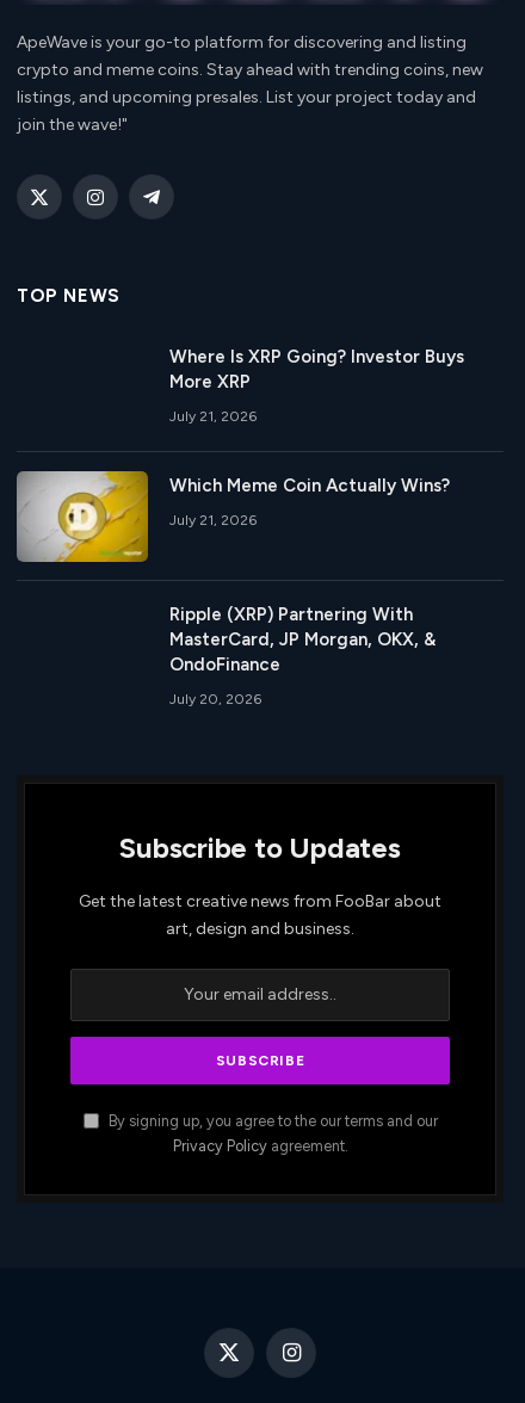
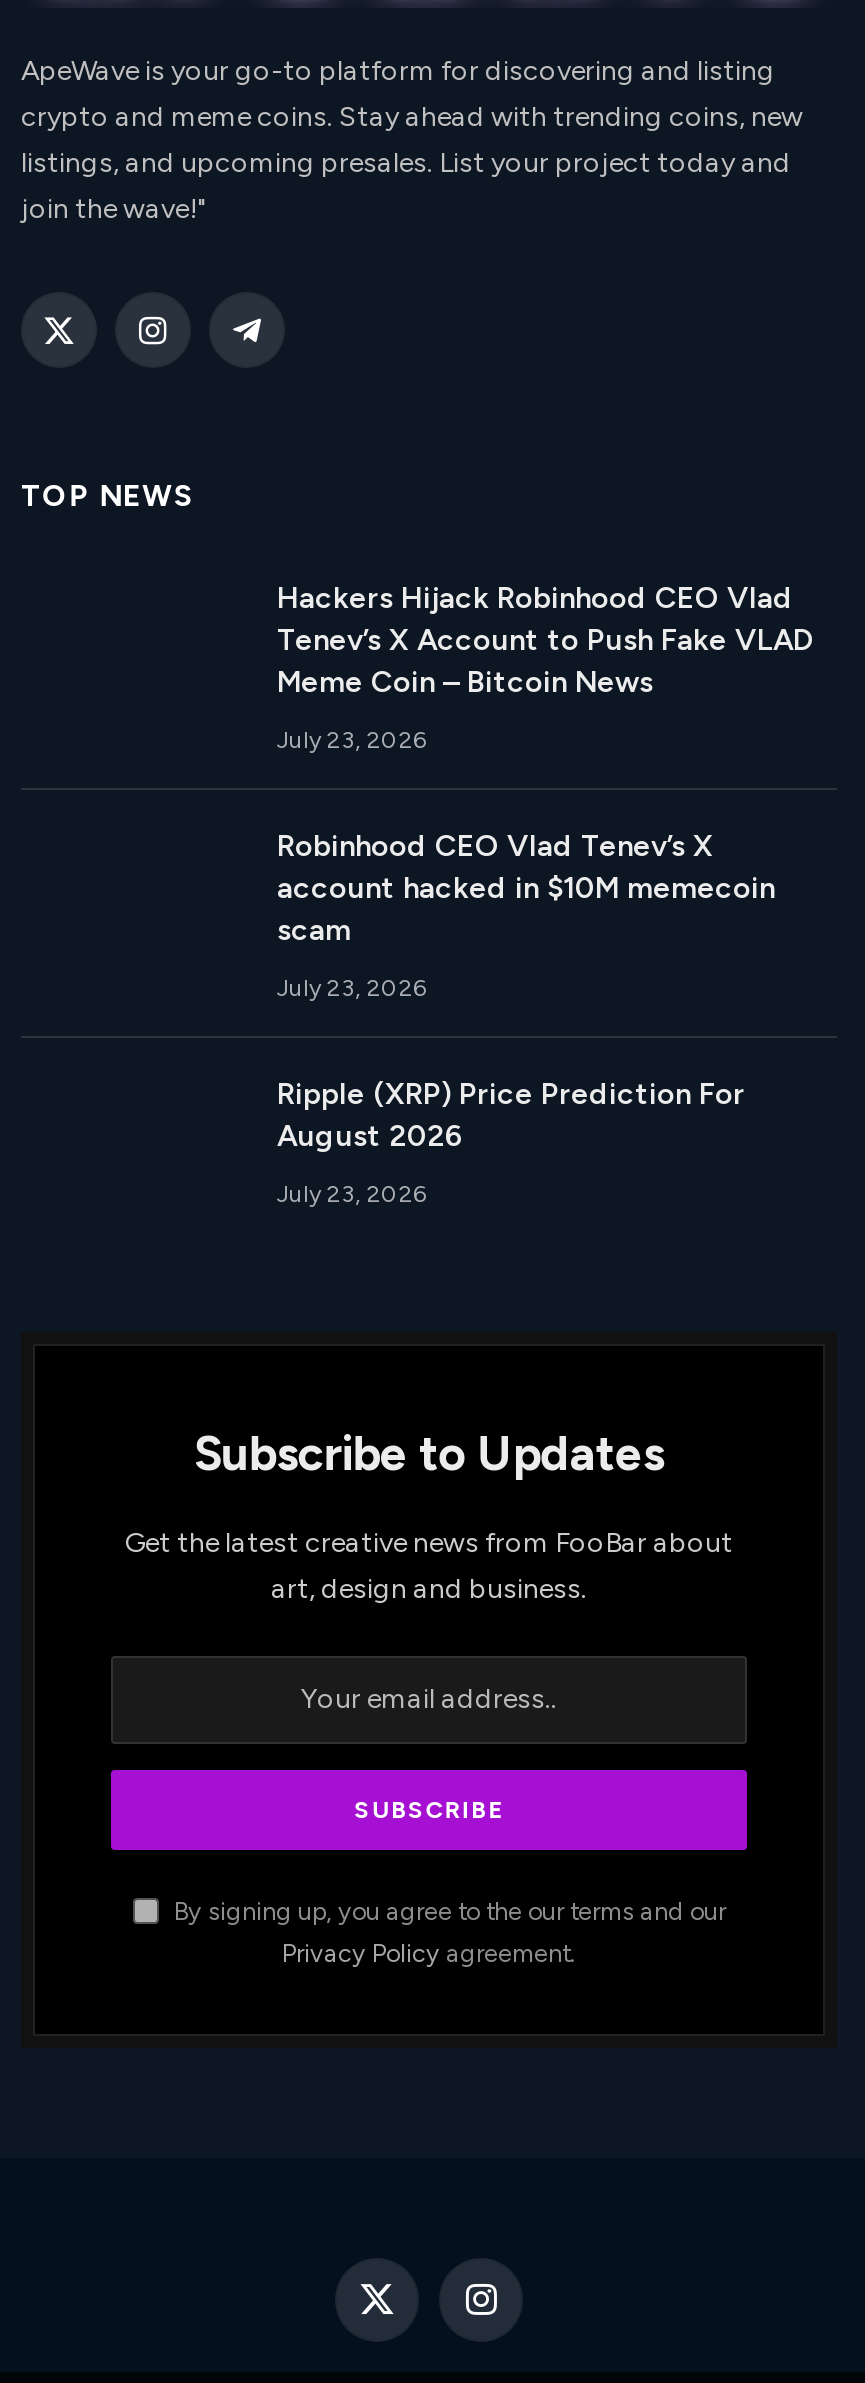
[169,346,464,392] Where Is XRP Going? Investor Buys | More XRP -> [277,580,813,700] Hackers Hijack Robinhood CEO Vlad | Tenev’s X Account to Push Fake VLAD | Meme Coin – Bitcoin News
[169,408,257,424] July 21, 2026 -> [277,726,427,754] July 23, 2026
[16,470,149,563] [image] -> none
[169,475,450,496] Which Meme Coin Actually Wins? -> [277,828,775,948] Robinhood CEO Vlad Tenev’s X | account hacked in $10M memecoin | scam
[169,512,257,528] July 21, 2026 -> [277,974,427,1002] July 23, 2026
[169,603,436,675] Ripple (XRP) Partnering With | MasterCard, JP Morgan, OKX, & | OndoFinance -> [277,1076,745,1154] Ripple (XRP) Price Prediction For | August 2026
[169,691,261,707] July 20, 2026 -> [277,1180,427,1208] July 23, 2026

